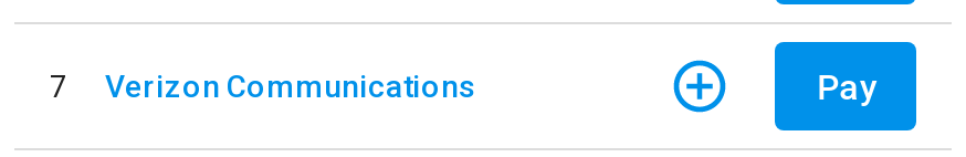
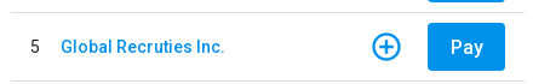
[50,67,476,103] 7 | Verizon Communications -> [30,37,225,56] 5 | Global Recruties Inc.

